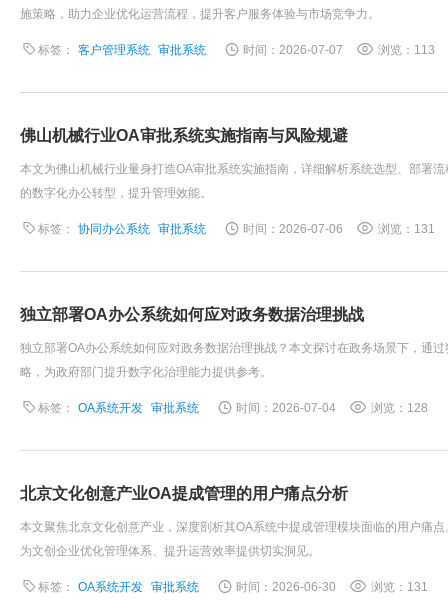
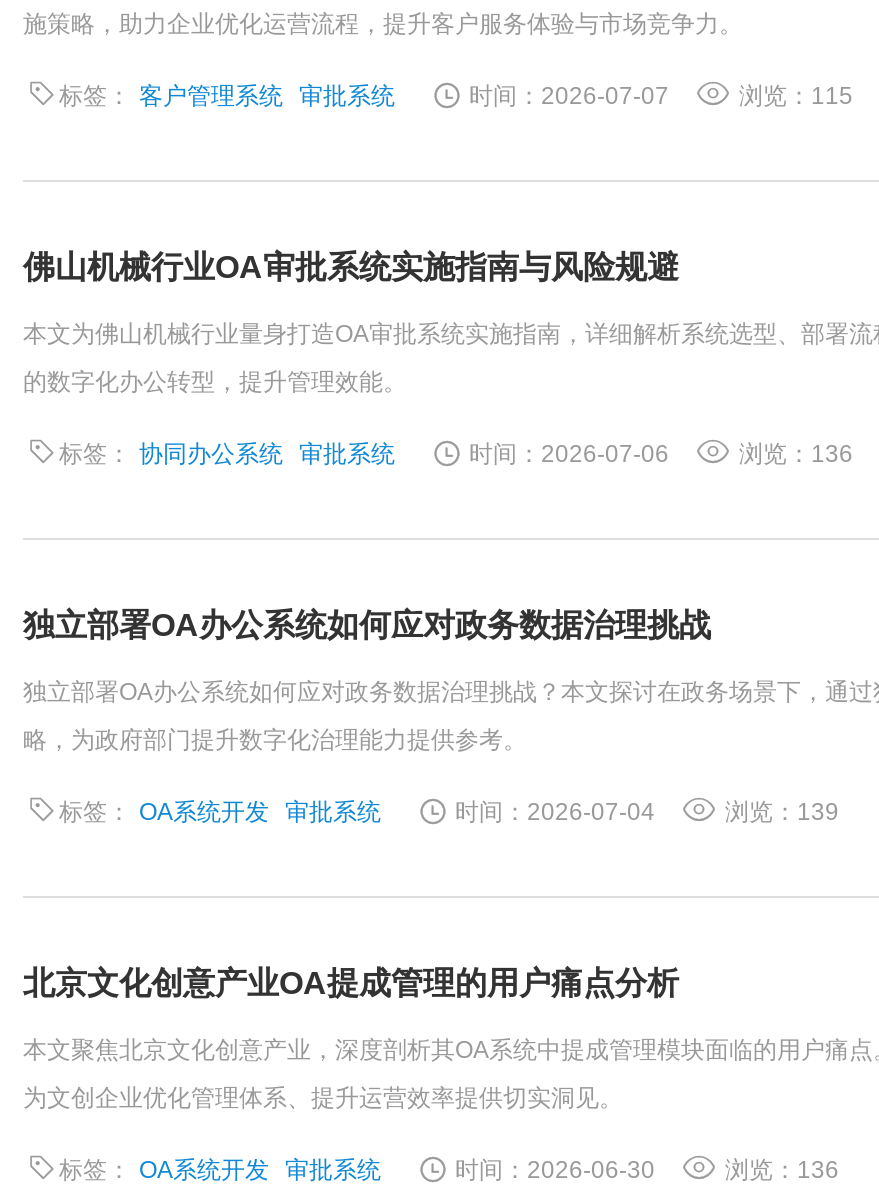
[378,43,435,57] 浏览：113 -> [739,82,853,110] 浏览：115
[378,222,435,236] 浏览：131 -> [739,440,853,468] 浏览：136
[371,401,428,415] 浏览：128 -> [725,798,839,826] 浏览：139
[371,580,428,594] 浏览：131 -> [725,1156,839,1184] 浏览：136

